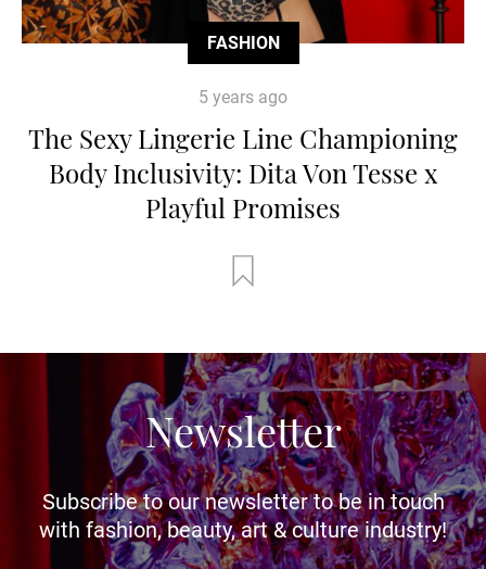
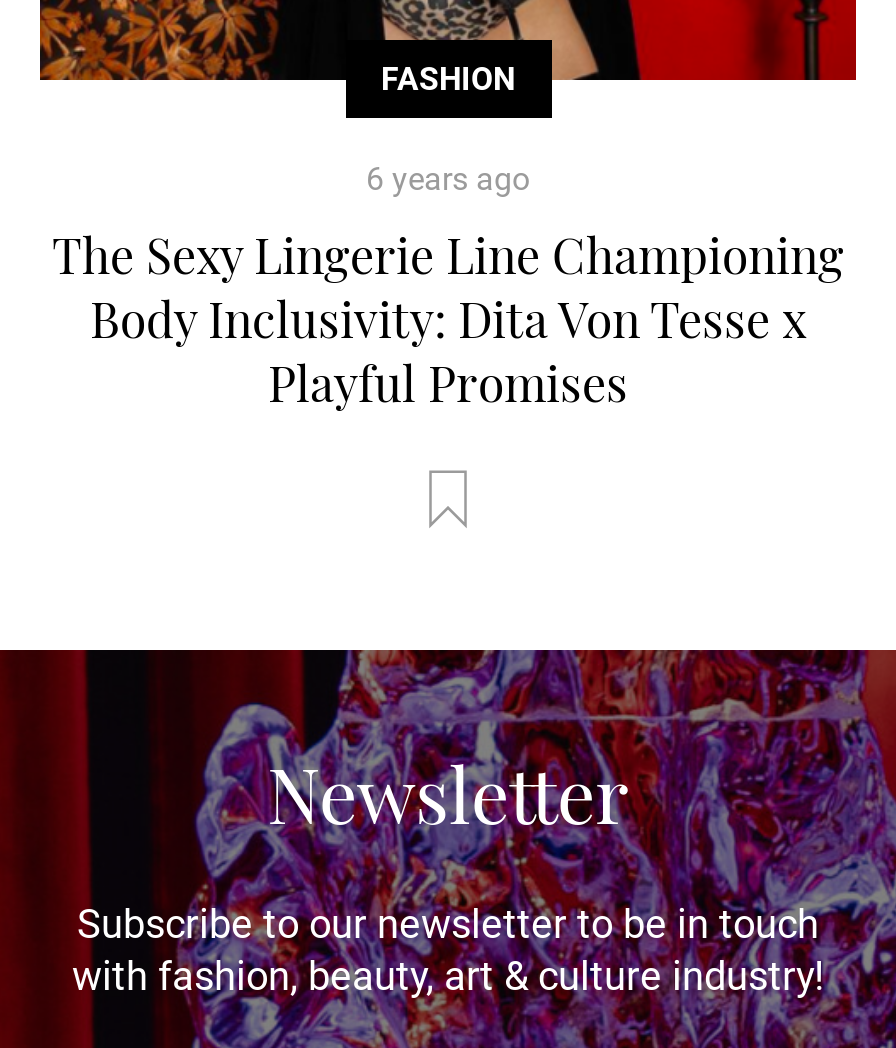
[199,87,287,107] 5 years ago -> [366,159,530,197] 6 years ago

